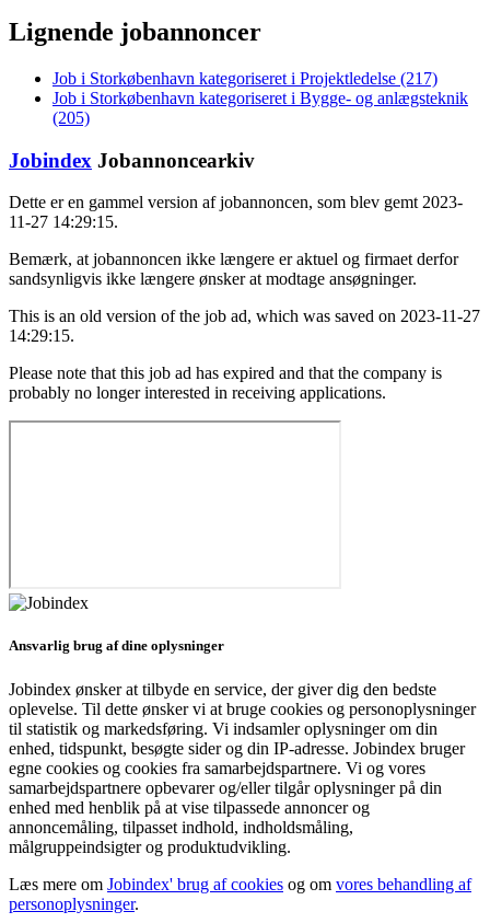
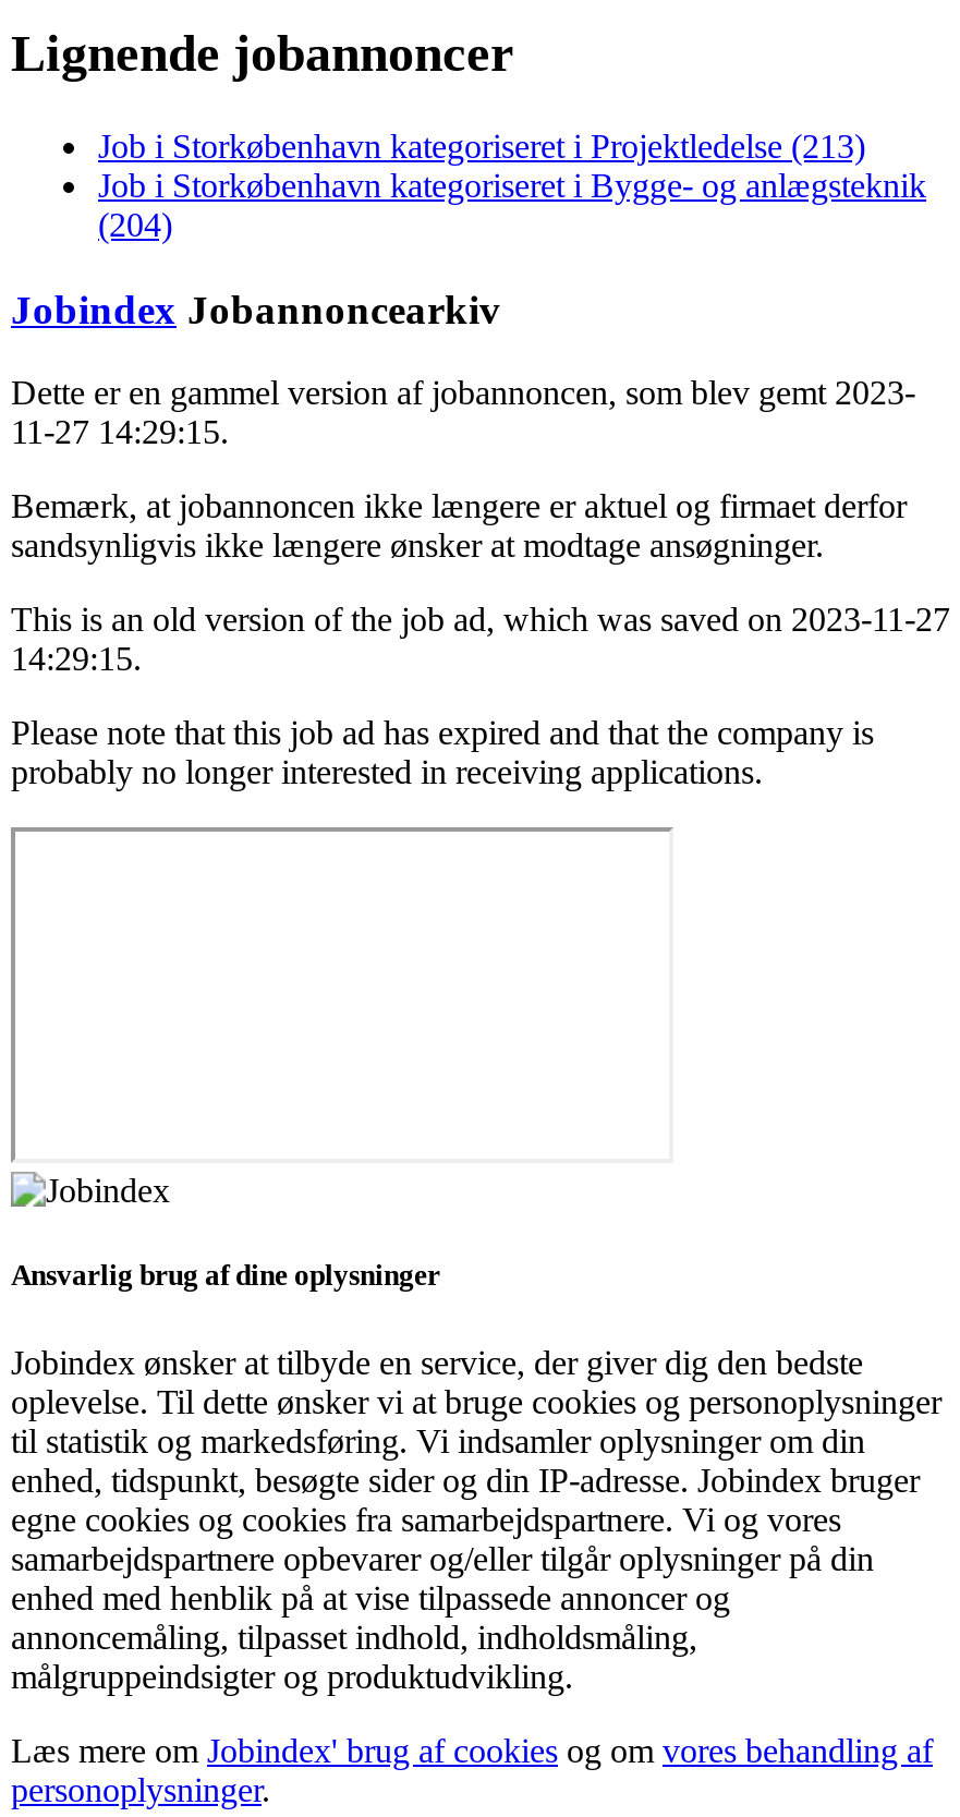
[52,69,437,87] Job i Storkøbenhavn kategoriseret i Projektledelse (217) -> [98,127,865,164] Job i Storkøbenhavn kategoriseret i Projektledelse (213)
[52,108,90,127] (205) -> [98,206,172,243] (204)

